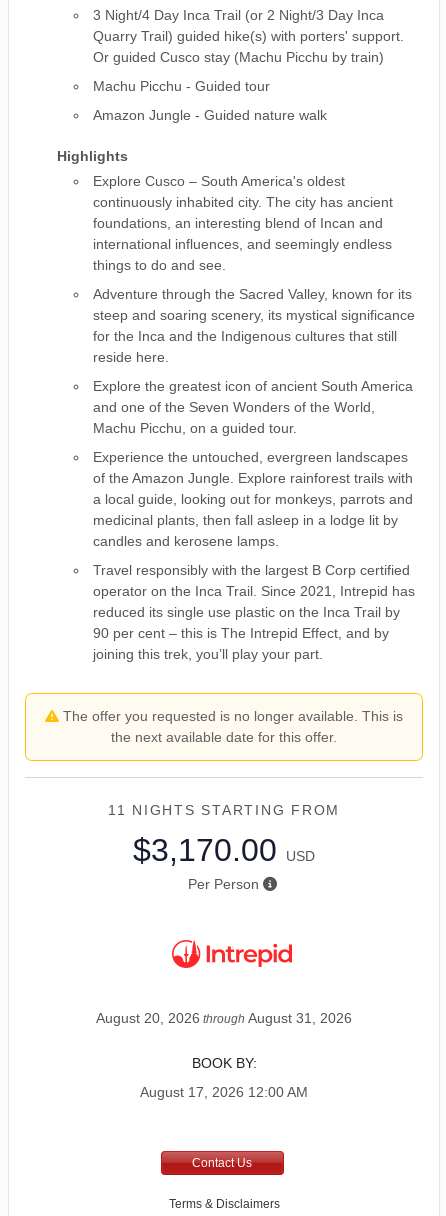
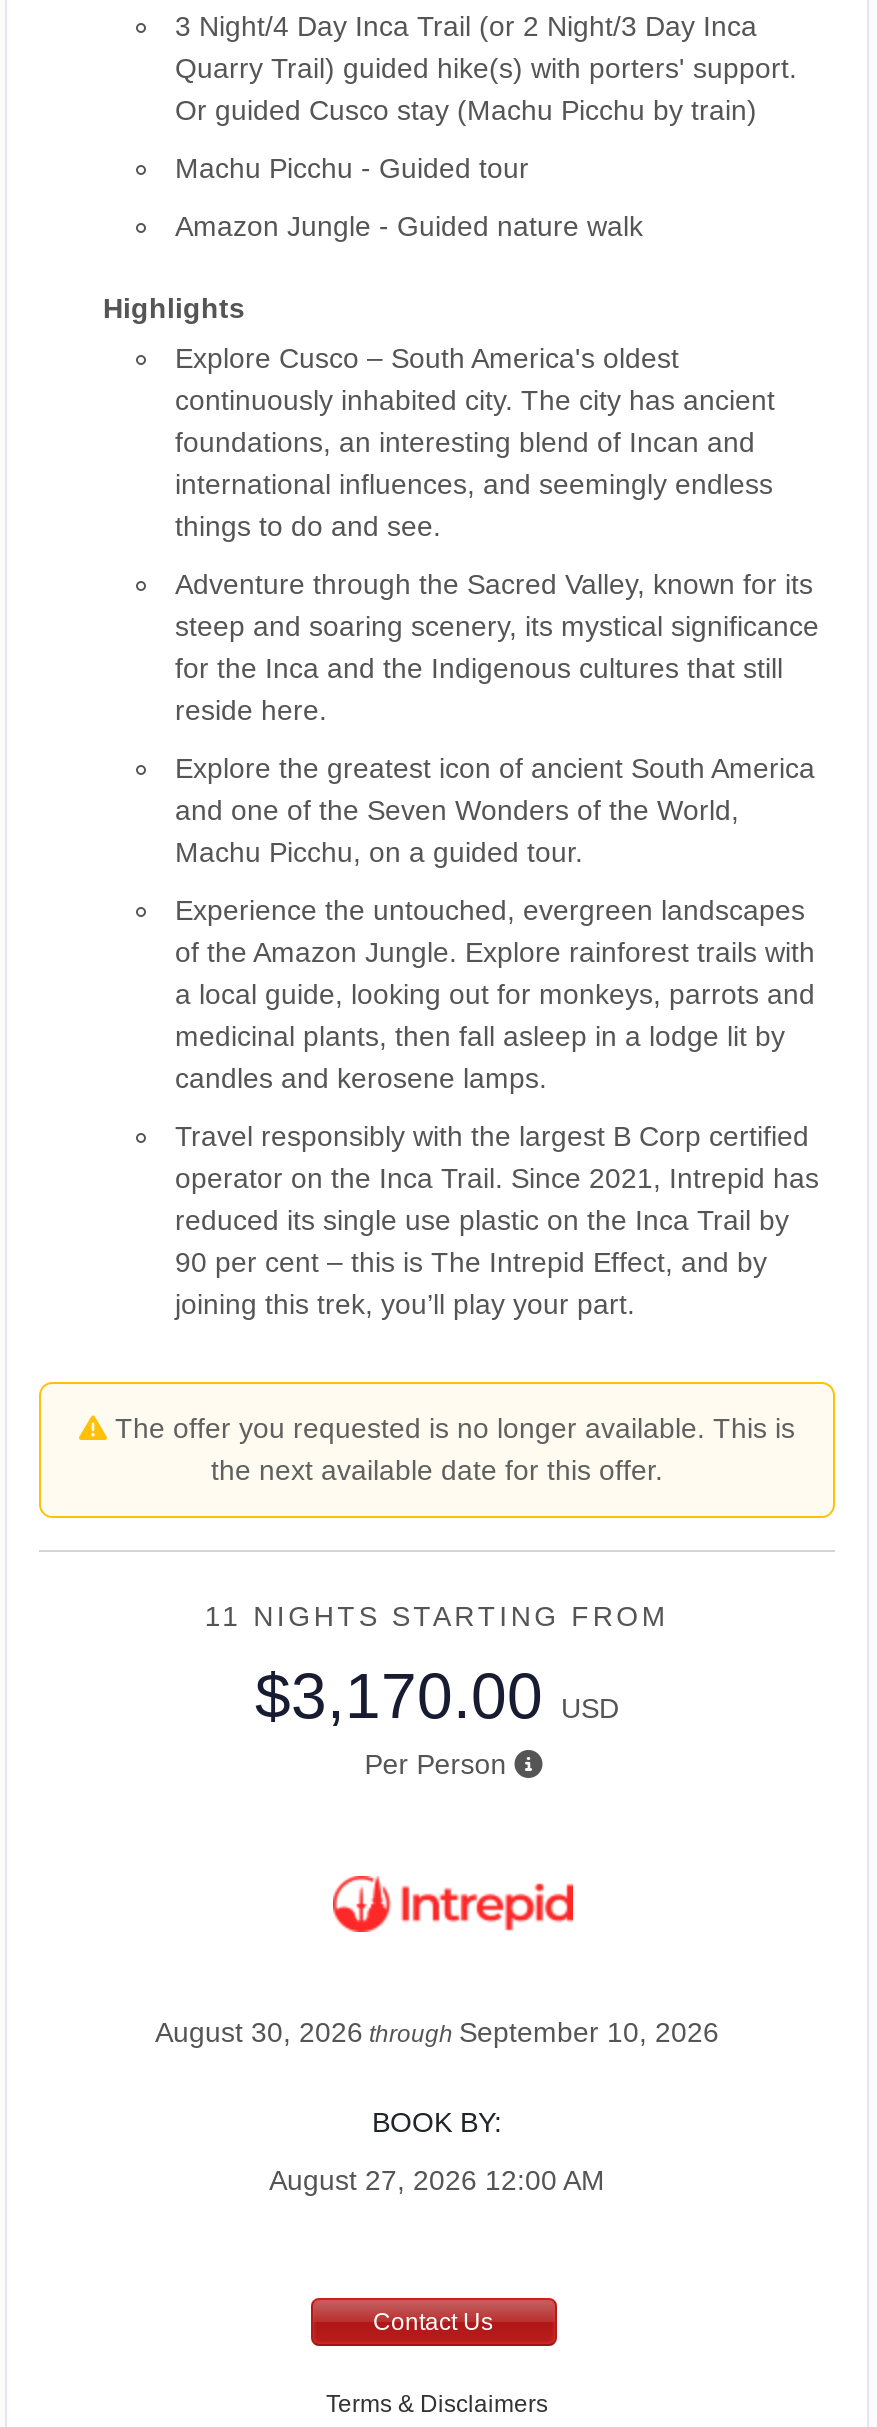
[96,1010,352,1026] August 20, 2026 through August 31, 2026 -> [155,2015,719,2047] August 30, 2026 through September 10, 2026
[140,1084,308,1100] August 17, 2026 12:00 AM -> [269,2163,605,2195] August 27, 2026 12:00 AM

